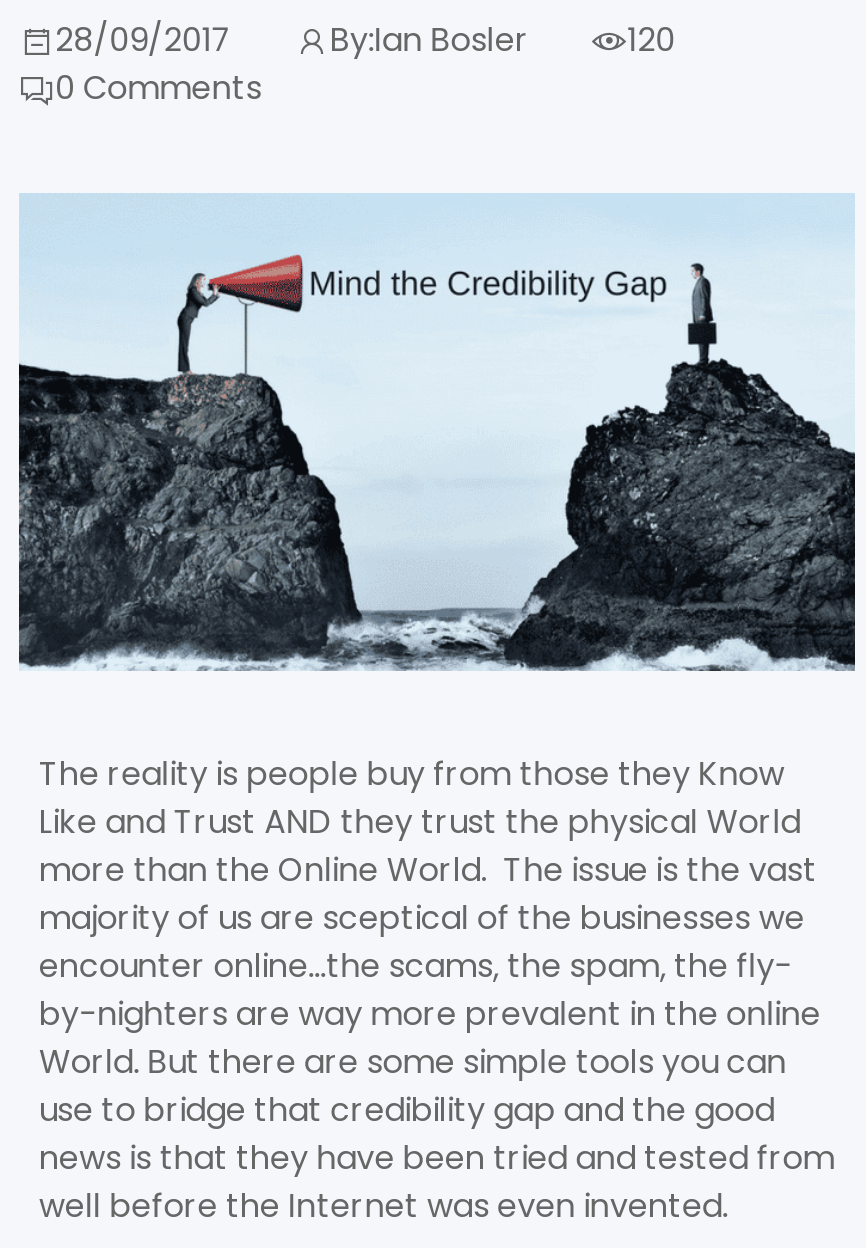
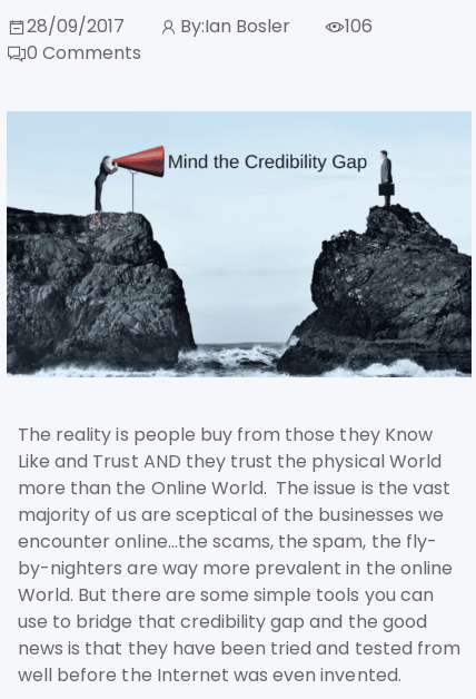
[627,17,675,63] 120 -> [345,13,373,39] 106

